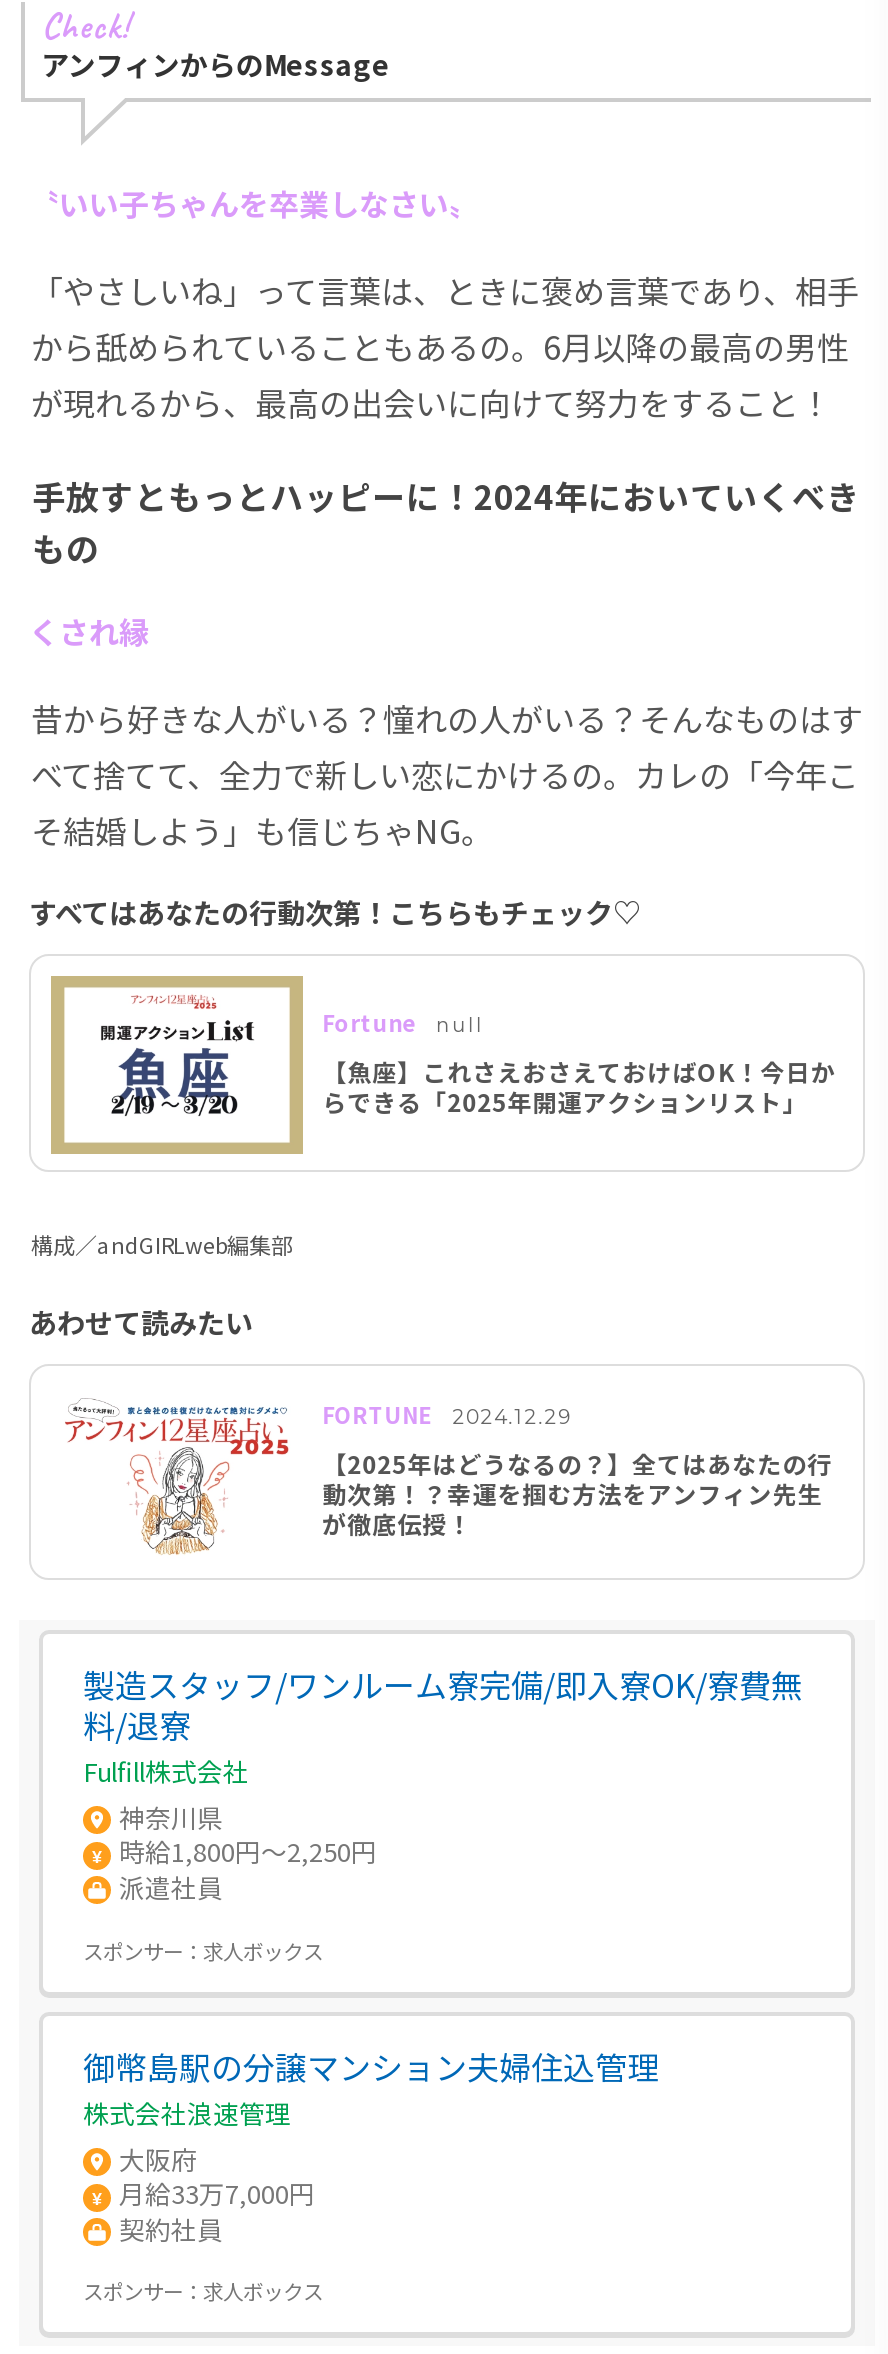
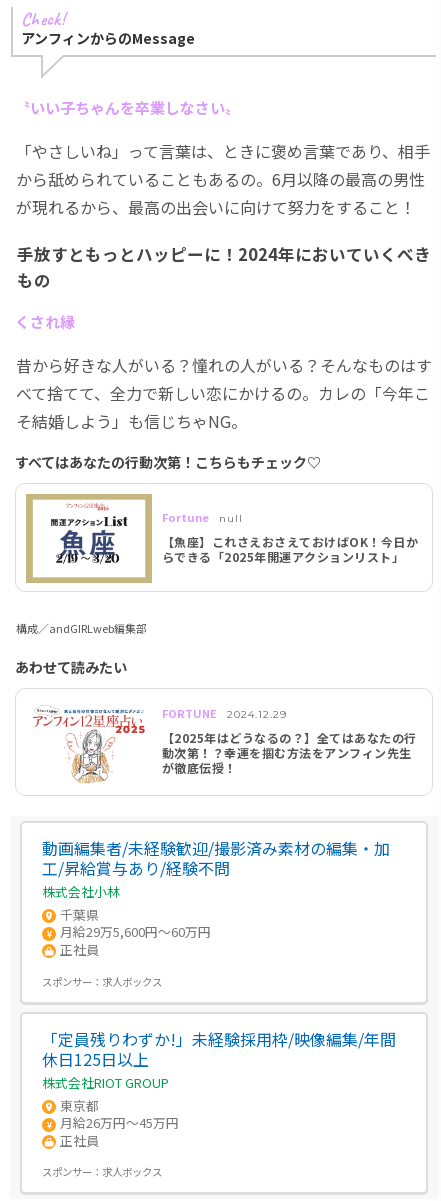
[83,1660,803,1906] 製造スタッフ/ワンルーム寮完備/即入寮OK/寮費無 | 料/退寮 | Fulfill株式会社 | 神奈川県 | 時給1,800円～2,250円 | 派遣社員 -> [42,836,390,959] 動画編集者/未経験歓迎/撮影済み素材の編集・加 | 工/昇給賞与あり/経験不問 | 株式会社小林 | 千葉県 | 月給29万5,600円～60万円 | 正社員
[83,2041,659,2247] 御幣島駅の分譲マンション夫婦住込管理 | 株式会社浪速管理 | 大阪府 | 月給33万7,000円 | 契約社員 -> [42,1027,396,1150] 「定員残りわずか!」未経験採用枠/映像編集/年間 | 休日125日以上 | 株式会社RIOT GROUP | 東京都 | 月給26万円～45万円 | 正社員

